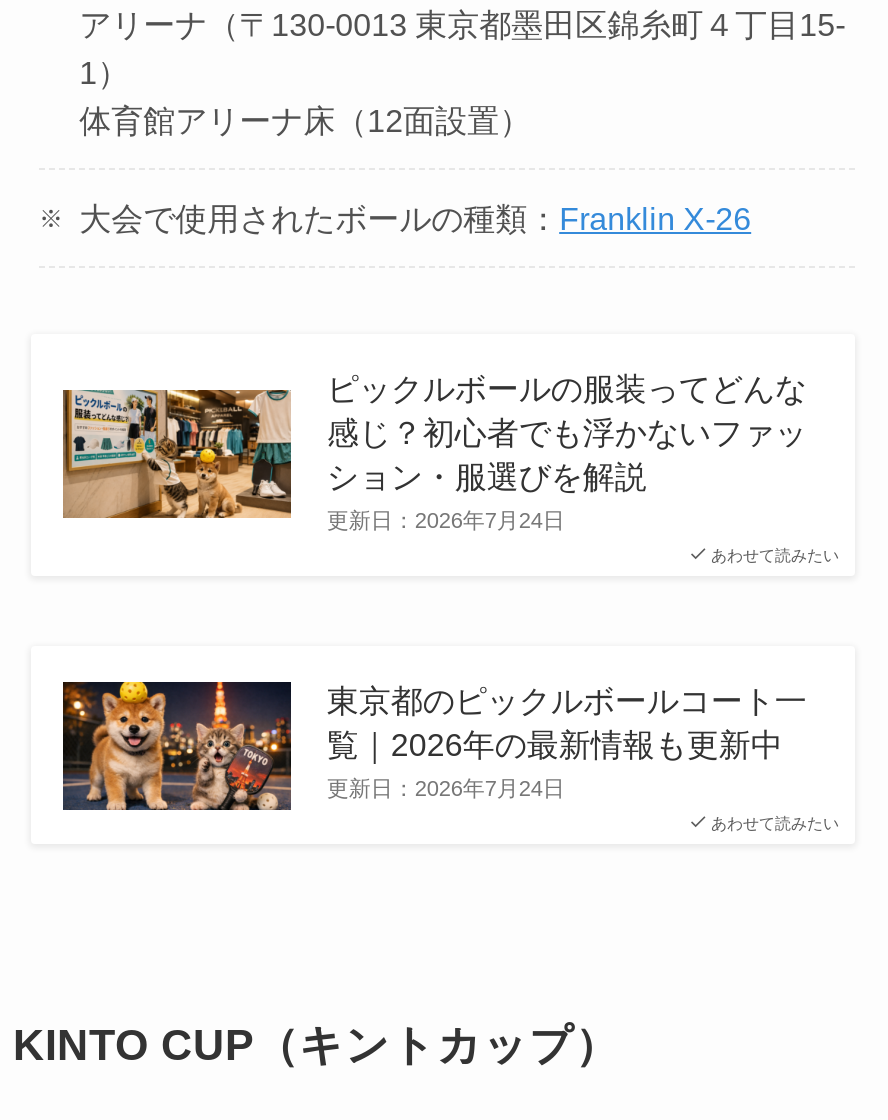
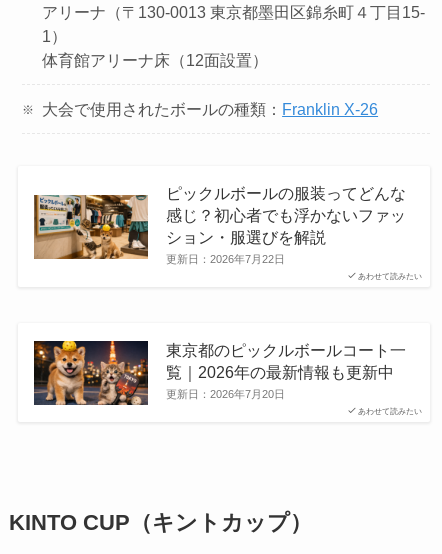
[327,507,565,531] 更新日：2026年7月24日 -> [166,253,285,265] 更新日：2026年7月22日
[327,777,565,801] 更新日：2026年7月24日 -> [166,388,285,400] 更新日：2026年7月20日

